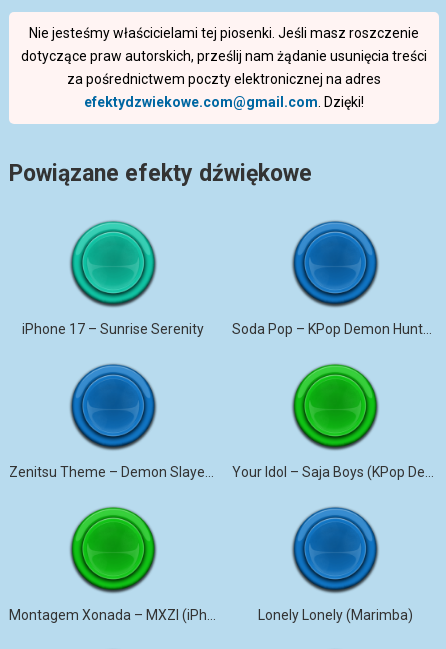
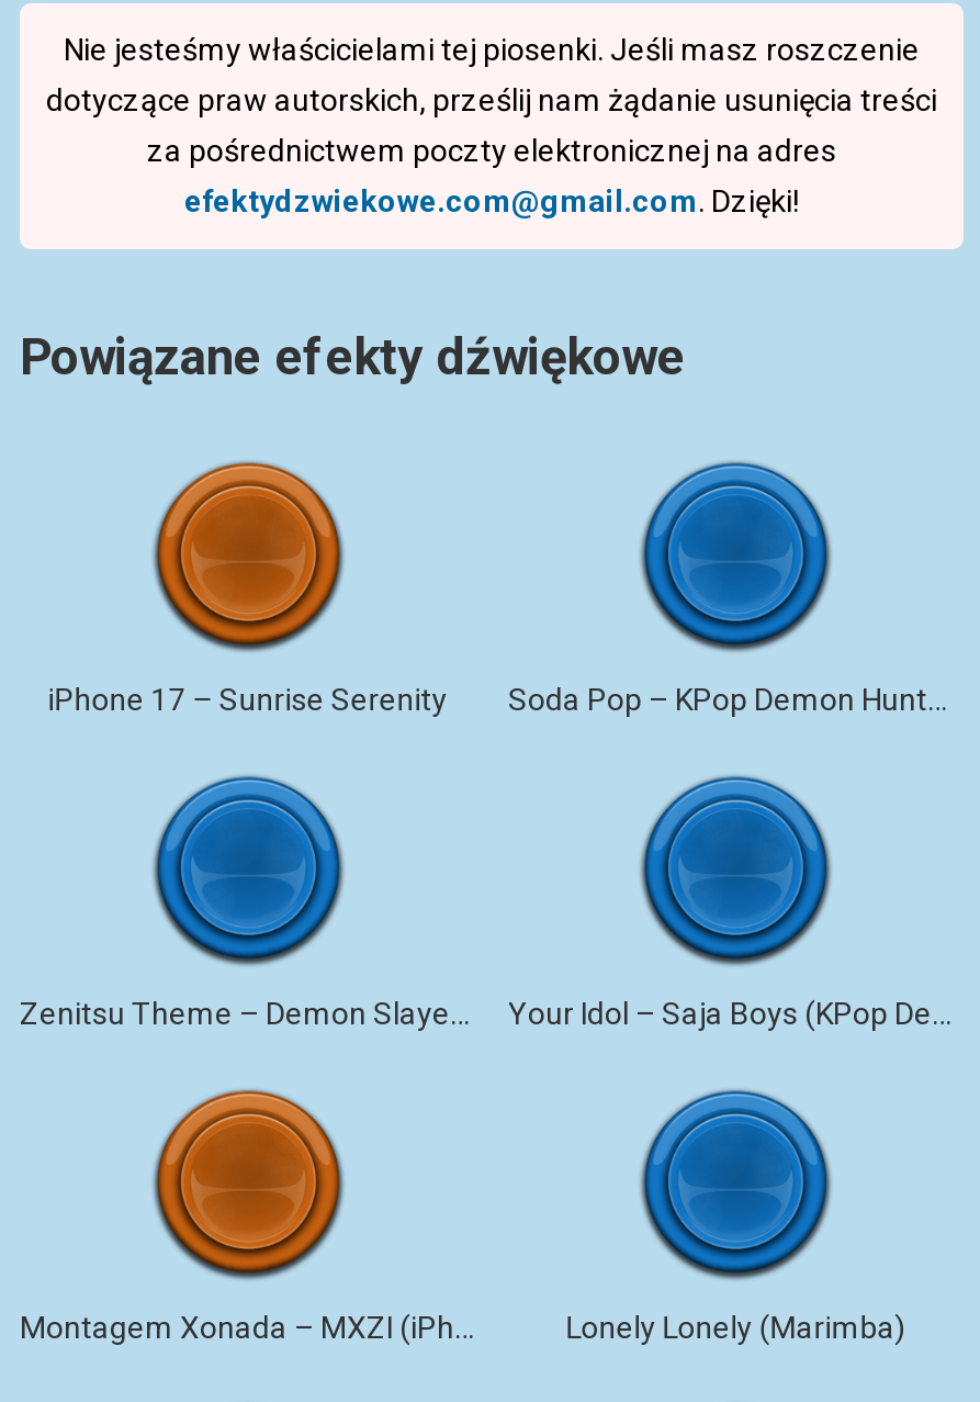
[71,221,155,304] [image] -> [156,462,340,644] [image]
[293,364,377,447] [image] -> [643,776,827,956] [image]
[71,507,155,590] [image] -> [156,1090,340,1272] [image]

